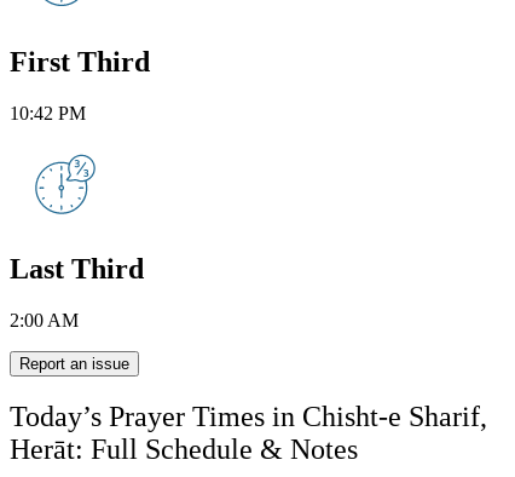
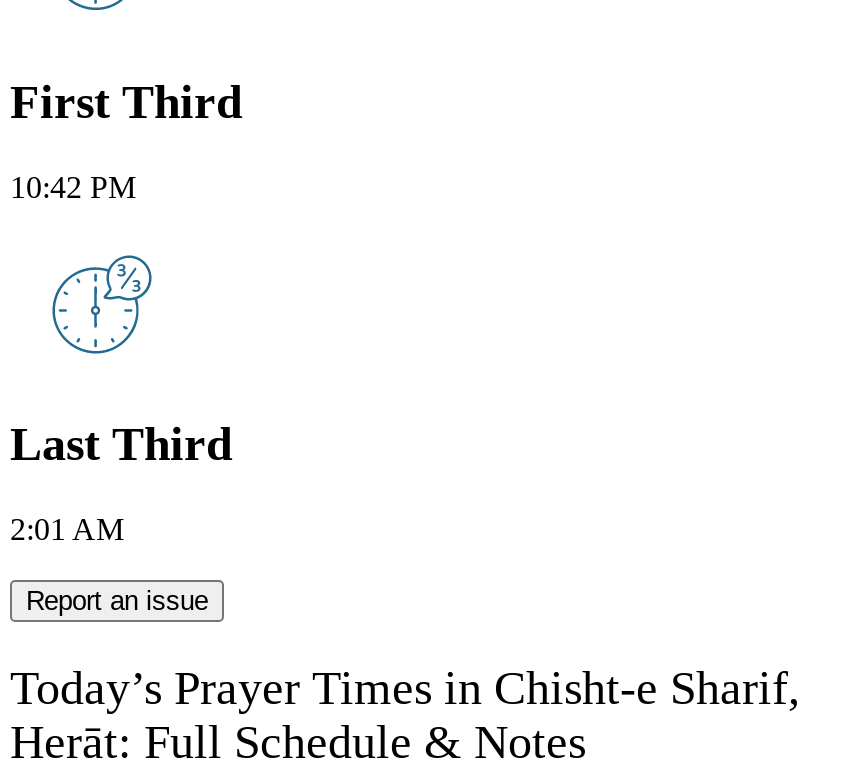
[10,310,79,331] 2:00 AM -> [10,513,124,547] 2:01 AM

